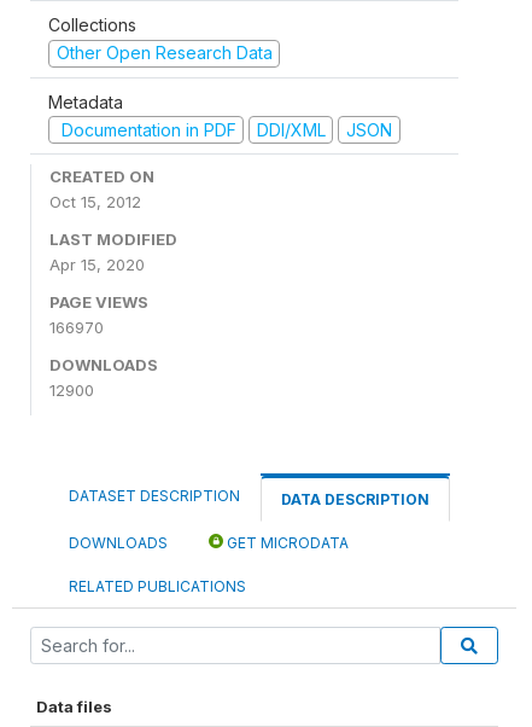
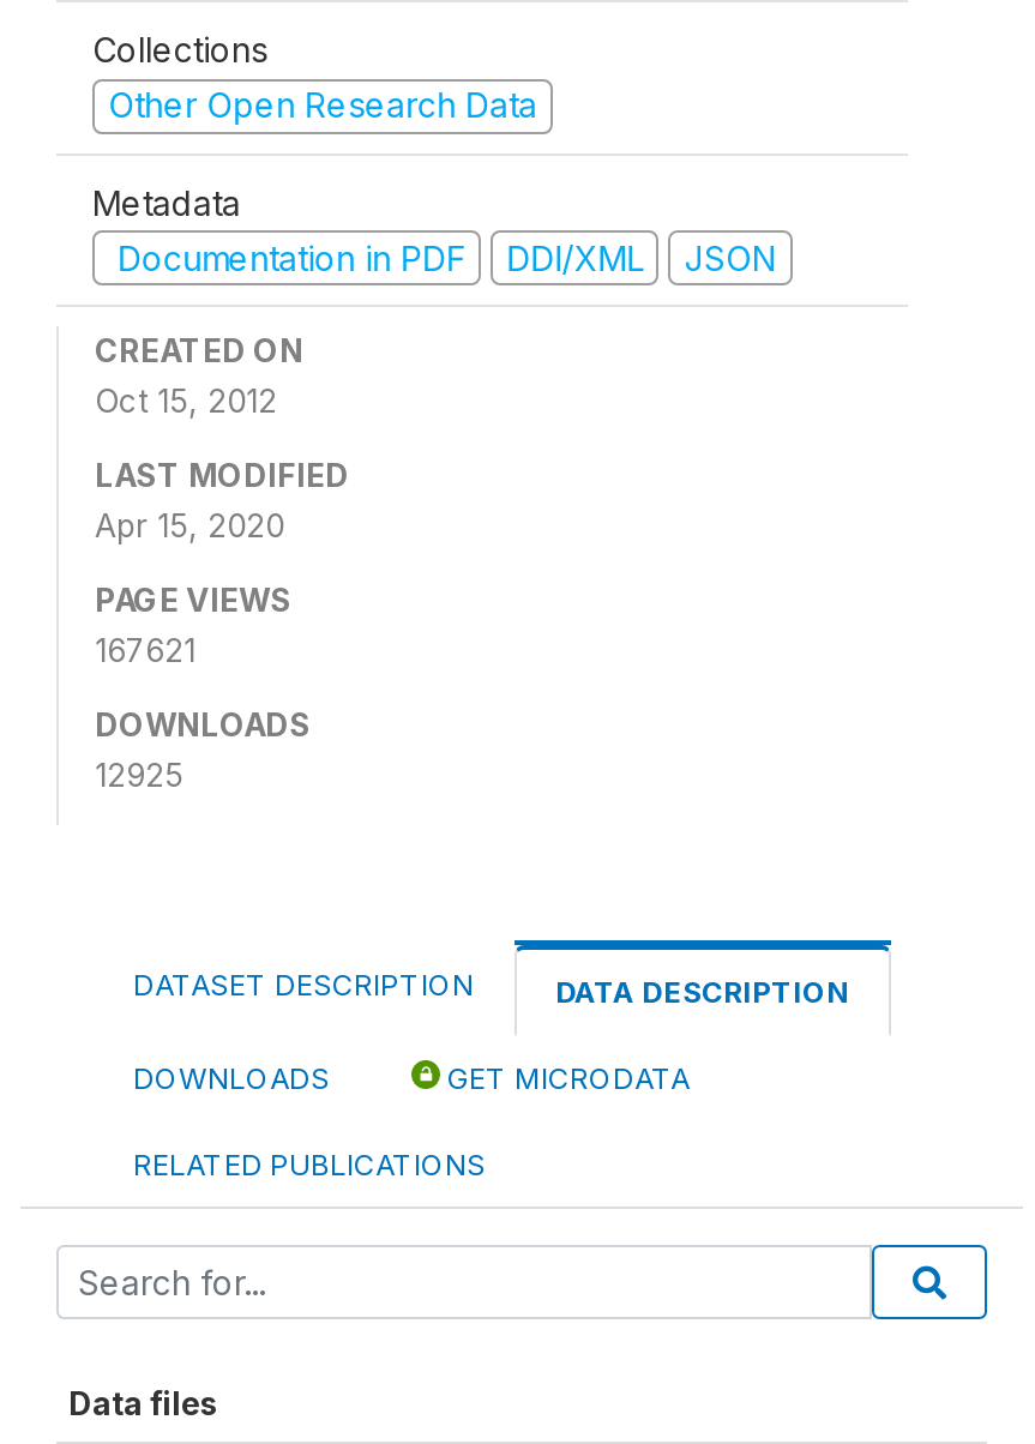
[49,318,104,337] 166970 -> [95,631,195,669] 167621
[49,380,94,400] 12900 -> [95,756,183,794] 12925

